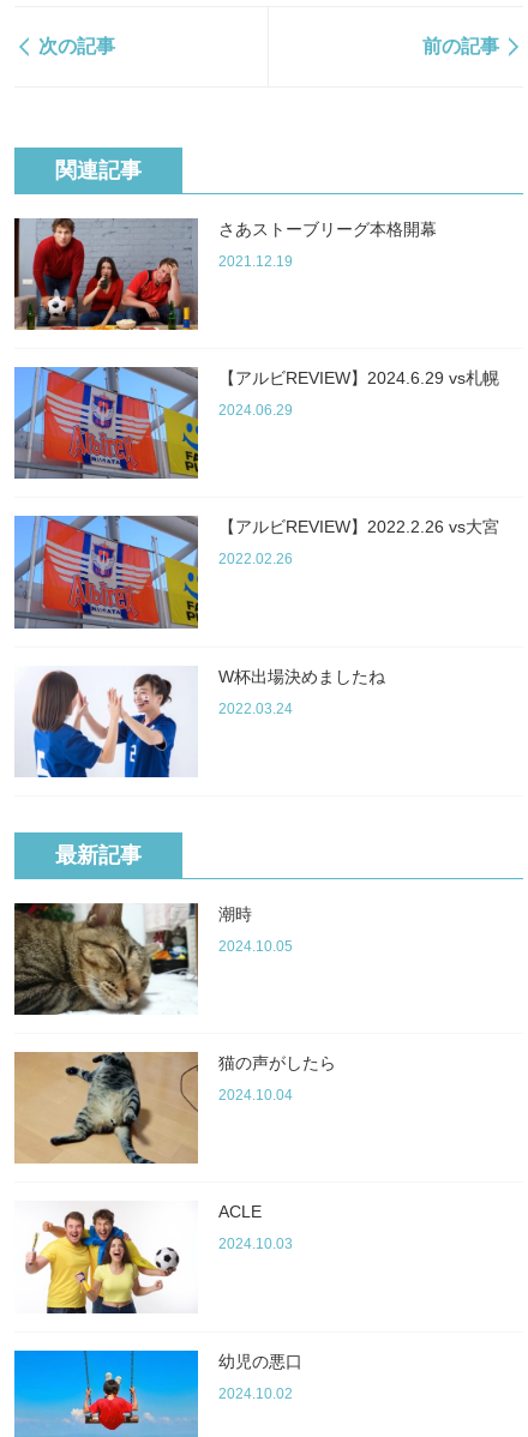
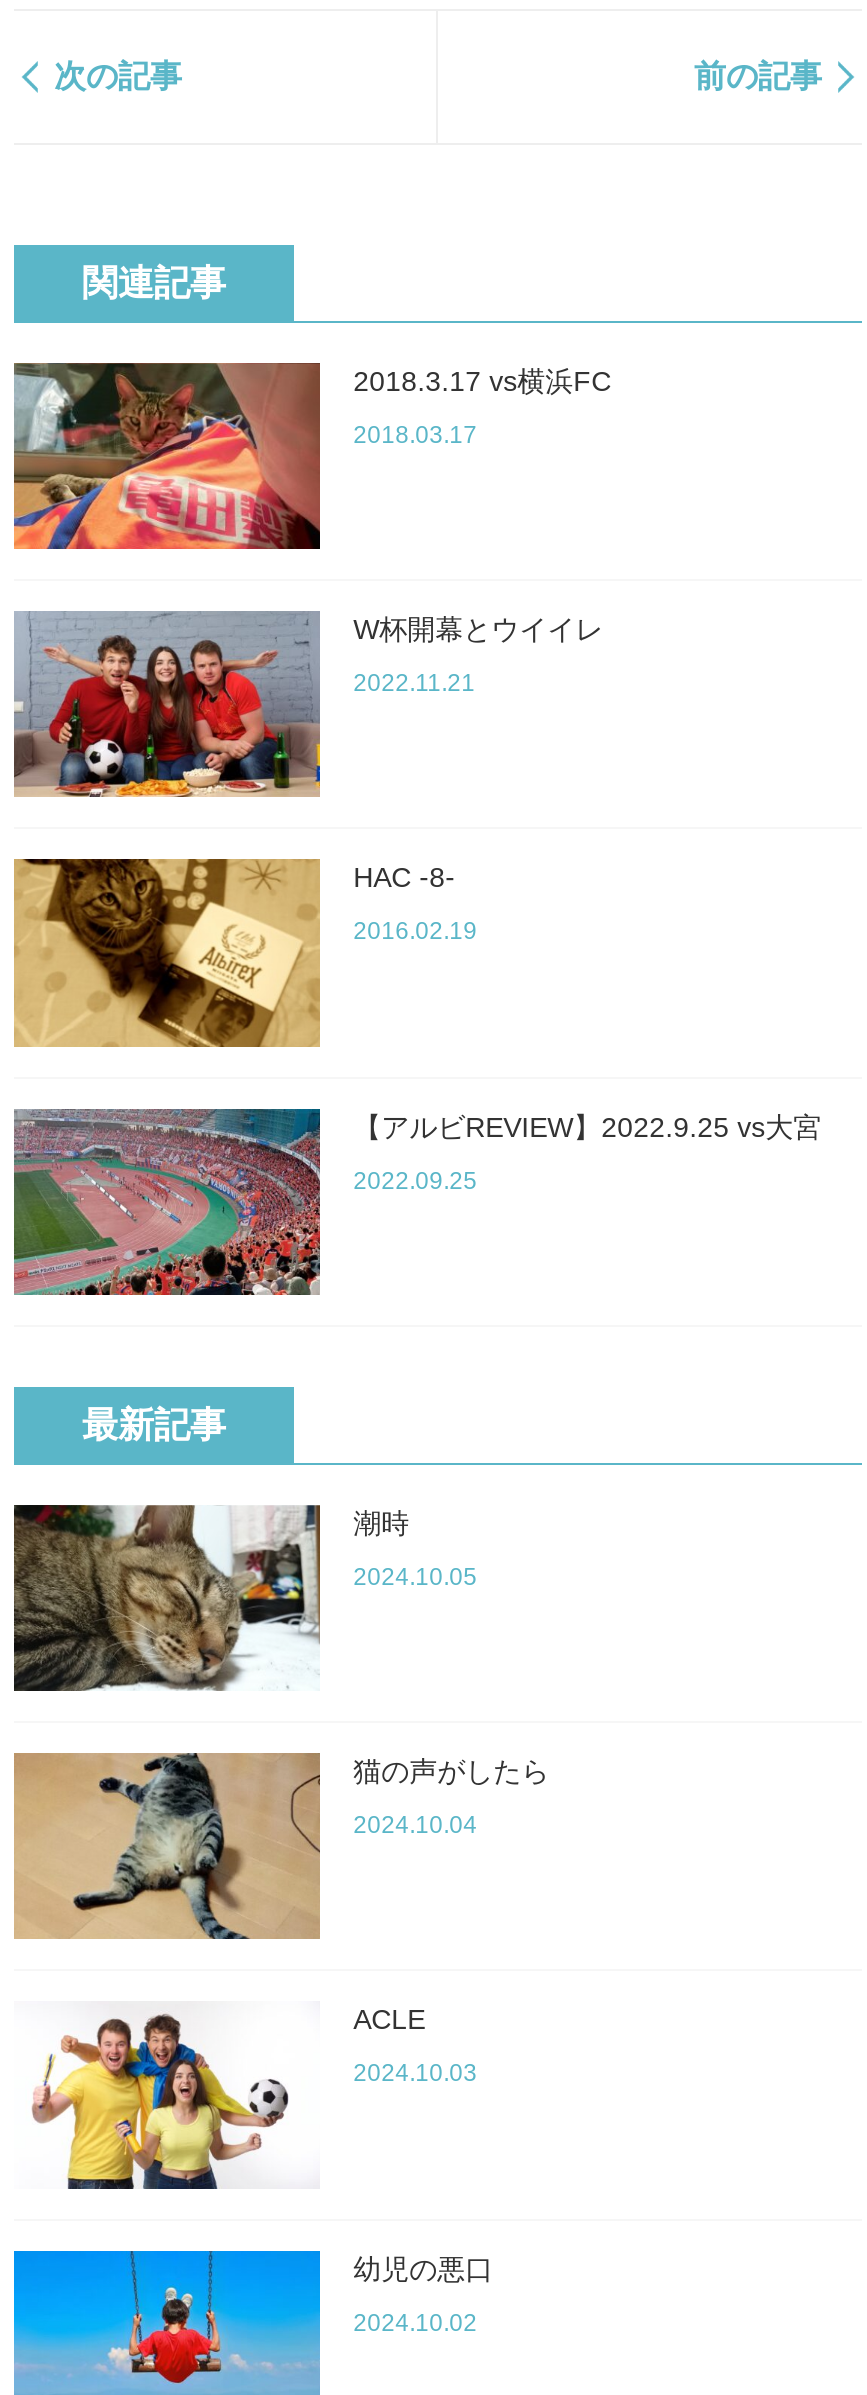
[13,218,436,331] [image] | さあストーブリーグ本格開幕 -> [12,361,611,551] [image] | 2018.3.17 vs横浜FC
[218,253,292,270] 2021.12.19 -> [353,421,477,449] 2018.03.17
[13,367,499,480] [image] | 【アルビREVIEW】2024.6.29 vs札幌 -> [14,611,603,799] [image] | W杯開幕とウイイレ
[218,402,292,419] 2024.06.29 -> [353,669,475,697] 2022.11.21
[13,515,499,630] [image] | 【アルビREVIEW】2022.2.26 vs大宮 -> [12,857,455,1049] [image] | HAC -8-
[218,551,292,568] 2022.02.26 -> [353,918,477,946] 2016.02.19
[14,666,385,778] [image] | W杯出場決めましたね -> [12,1107,821,1297] [image] | 【アルビREVIEW】2022.9.25 vs大宮
[218,700,292,717] 2022.03.24 -> [353,1166,477,1194] 2022.09.25

